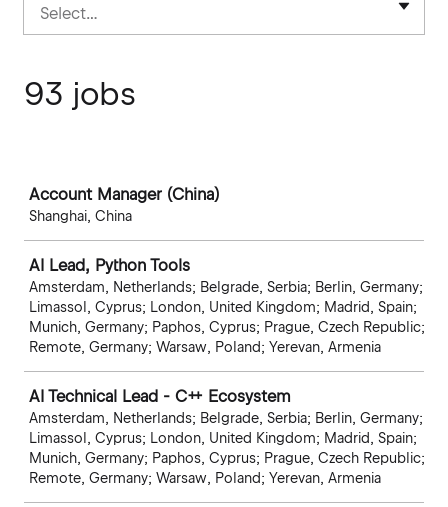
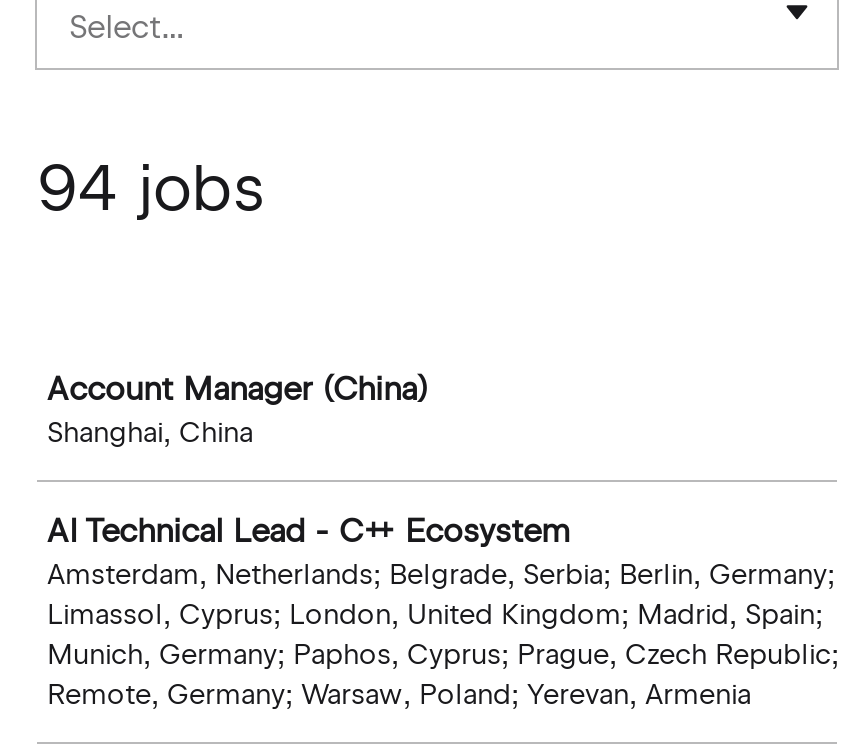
[24,75,136,113] 93 jobs -> [37,150,265,226] 94 jobs
[29,256,425,356] AI Lead, Python Tools | Amsterdam, Netherlands; Belgrade, Serbia; Berlin, Germany; | Limassol, Cyprus; London, United Kingdom; Madrid, Spain; | Munich, Germany; Paphos, Cyprus; Prague, Czech Republic; | Remote, Germany; Warsaw, Poland; Yerevan, Armenia -> none

